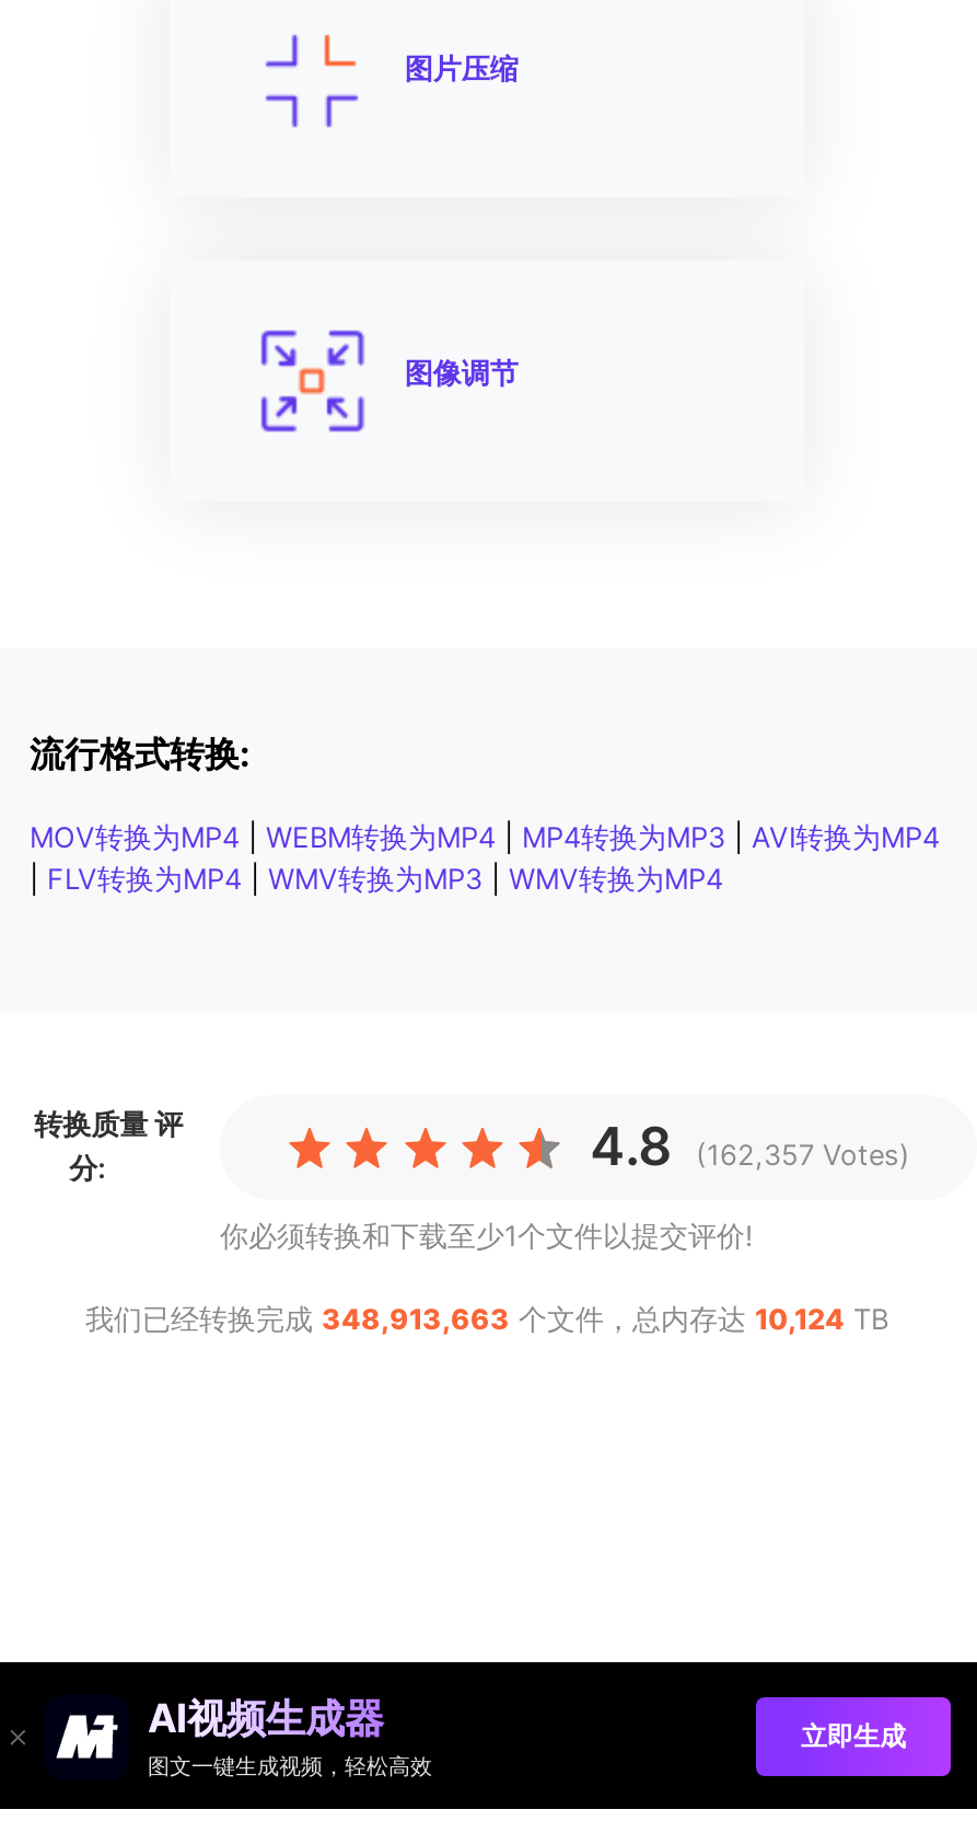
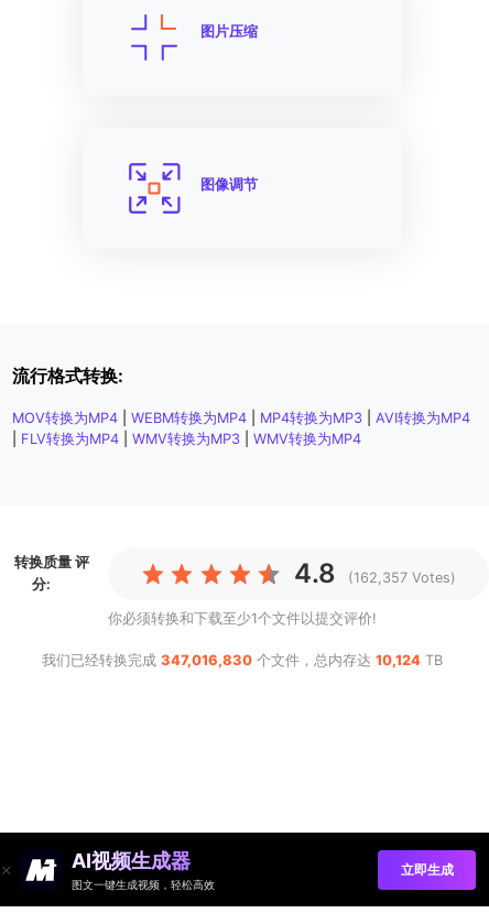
[85,1303,888,1336] 我们已经转换完成348,913,663个文件，总内存达10,124 TB -> [42,652,443,669] 我们已经转换完成347,016,830个文件，总内存达10,124 TB

